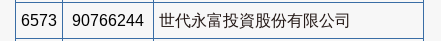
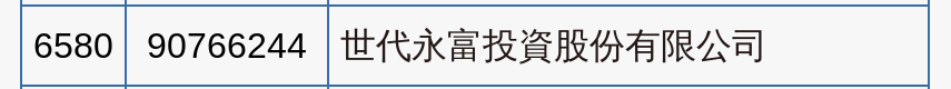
[21,12,351,29] 6573 90766244 世代永富投資股份有限公司 -> [33,26,767,64] 6580 90766244 世代永富投資股份有限公司

